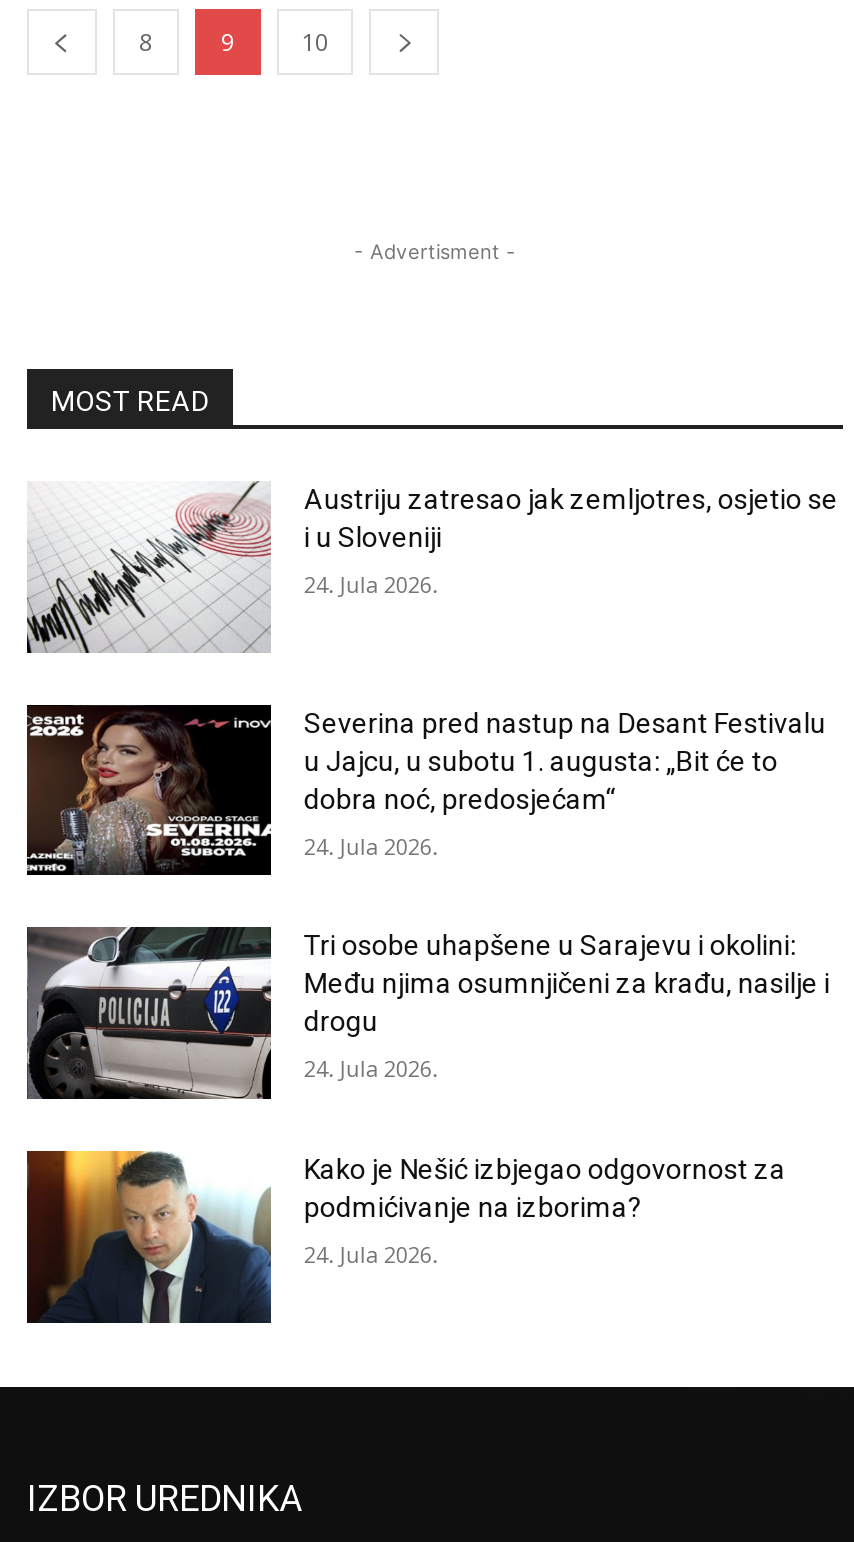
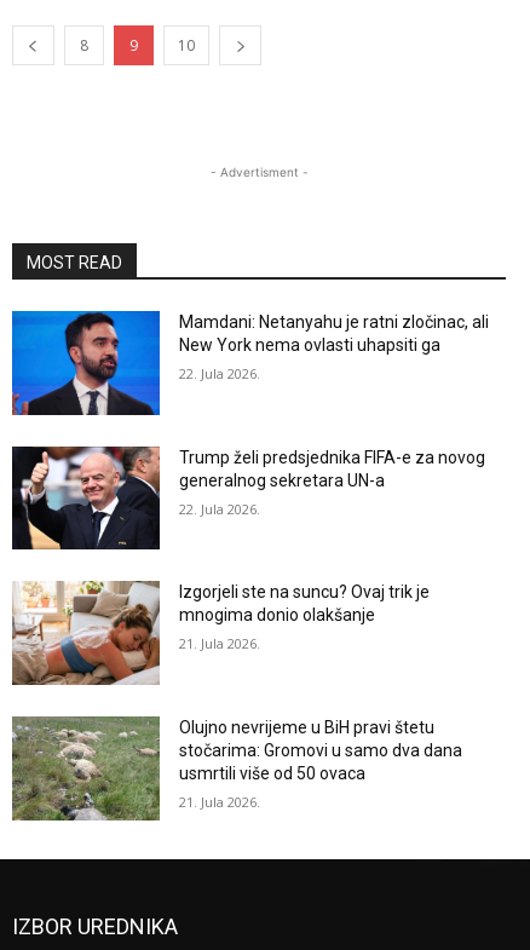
[25,481,838,653] [image] | Austriju zatresao jak zemljotres, osjetio se | i u Sloveniji -> [11,310,489,416] [image] | Mamdani: Netanyahu je ratni zločinac, ali | New York nema ovlasti uhapsiti ga
[304,569,438,599] 24. Jula 2026. -> [180,364,261,382] 22. Jula 2026.
[27,703,826,877] [image] | Severina pred nastup na Desant Festivalu | u Jajcu, u subotu 1. augusta: „Bit će to | dobra noć, predosjećam“ -> [12,445,486,551] [image] | Trump želi predsjednika FIFA-e za novog | generalnog sekretara UN-a
[304,830,438,860] 24. Jula 2026. -> [180,499,261,518] 22. Jula 2026.
[25,925,830,1101] [image] | Tri osobe uhapšene u Sarajevu i okolini: | Među njima osumnjičeni za krađu, nasilje i | drogu -> [12,580,430,686] [image] | Izgorjeli ste na suncu? Ovaj trik je | mnogima donio olakšanje
[304,1054,438,1084] 24. Jula 2026. -> [180,635,261,653] 21. Jula 2026.
[25,1149,786,1325] [image] | Kako je Nešić izbjegao odgovornost za | podmićivanje na izborima? -> [11,715,463,822] [image] | Olujno nevrijeme u BiH pravi štetu | stočarima: Gromovi u samo dva dana | usmrtili više od 50 ovaca
[304,1239,438,1269] 24. Jula 2026. -> [180,793,261,811] 21. Jula 2026.

